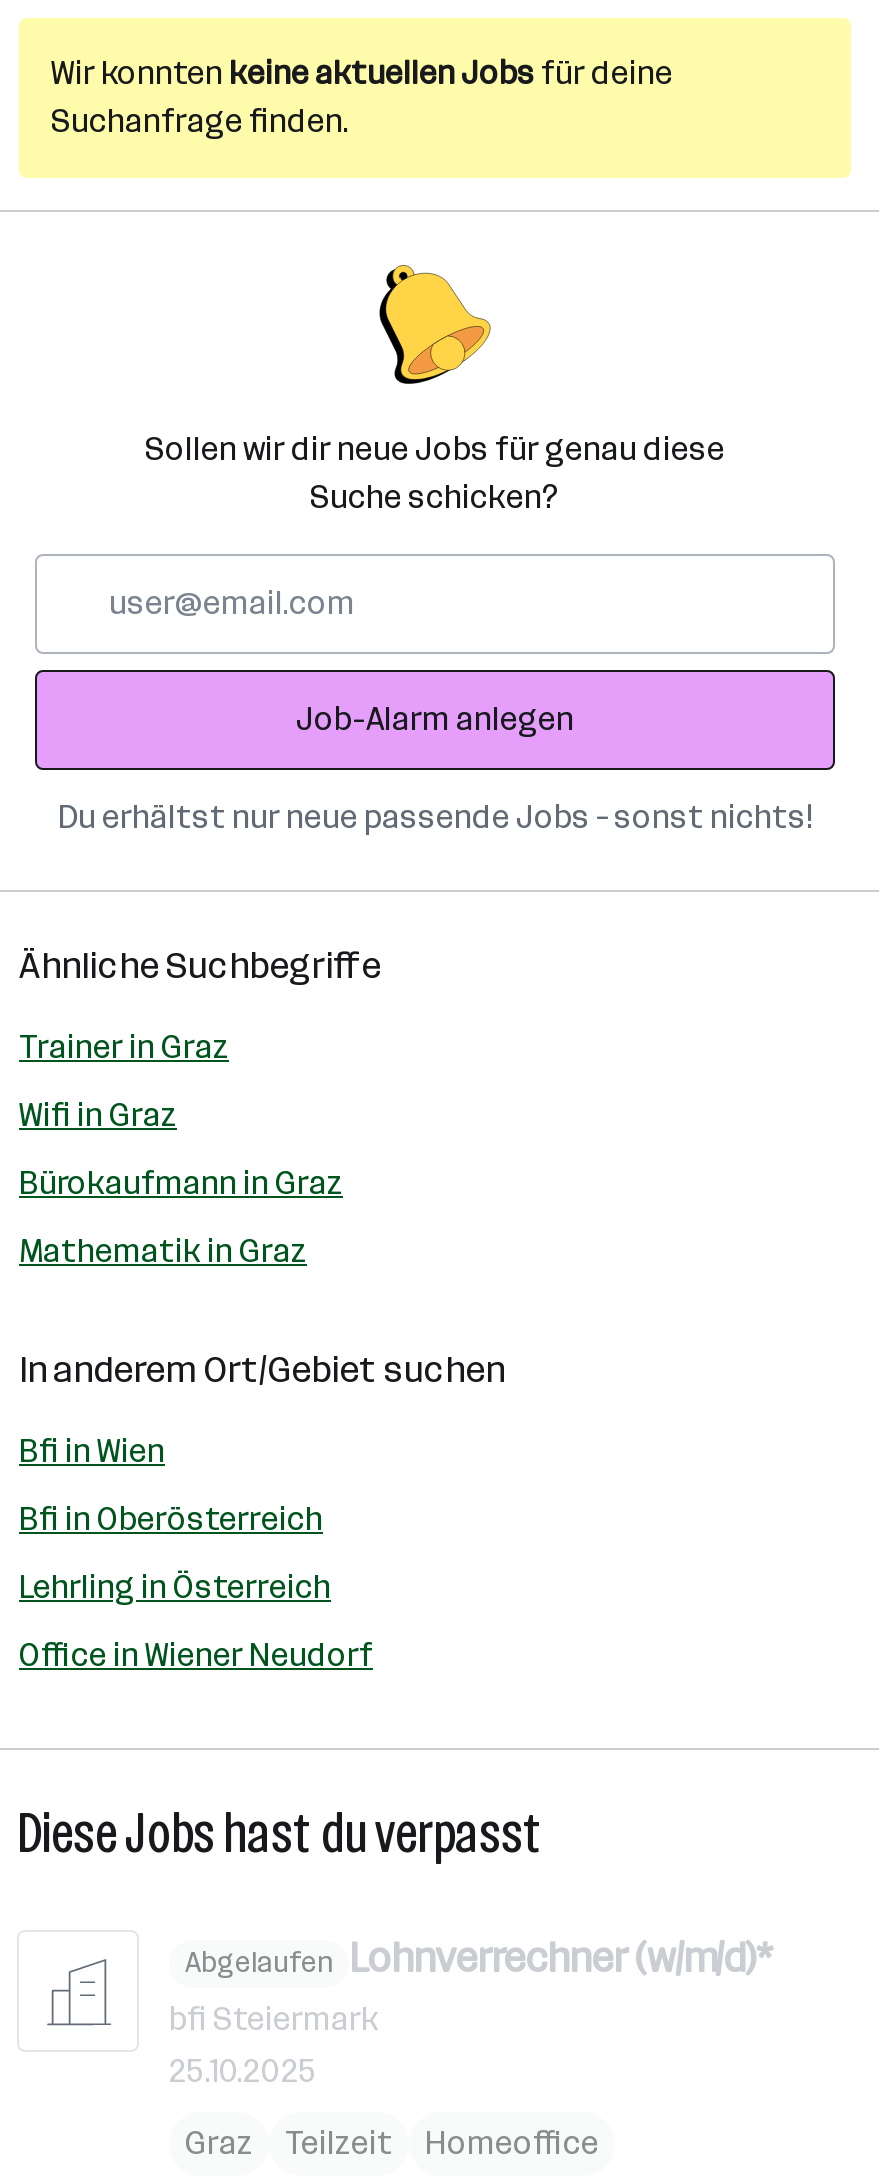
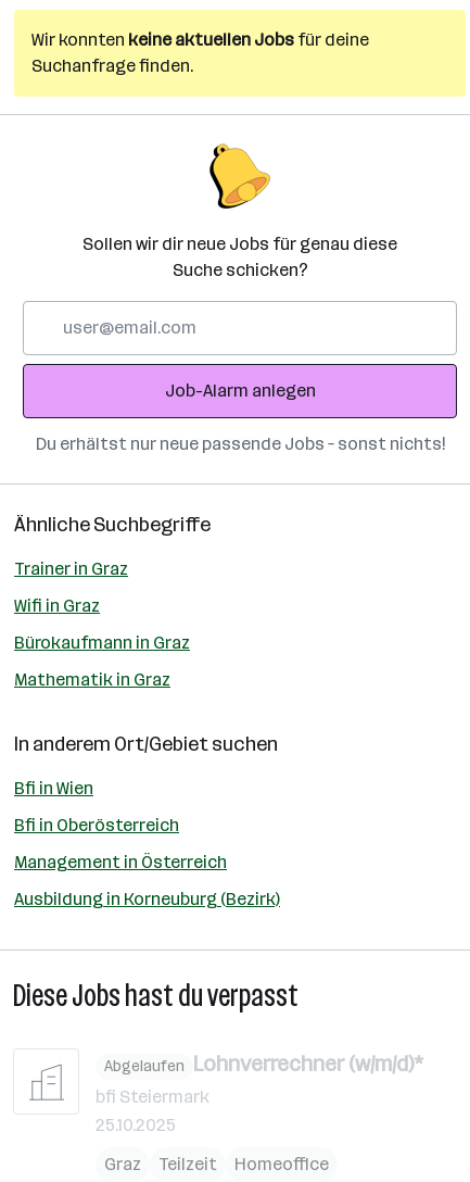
[19,1568,331,1606] Lehrling in Österreich -> [14,852,227,872] Management in Österreich
[19,1636,373,1674] Office in Wiener Neudorf -> [14,889,280,909] Ausbildung in Korneuburg (Bezirk)

